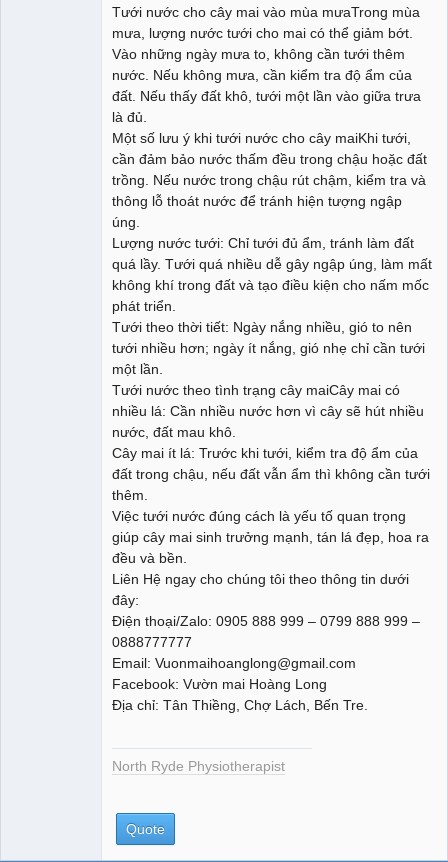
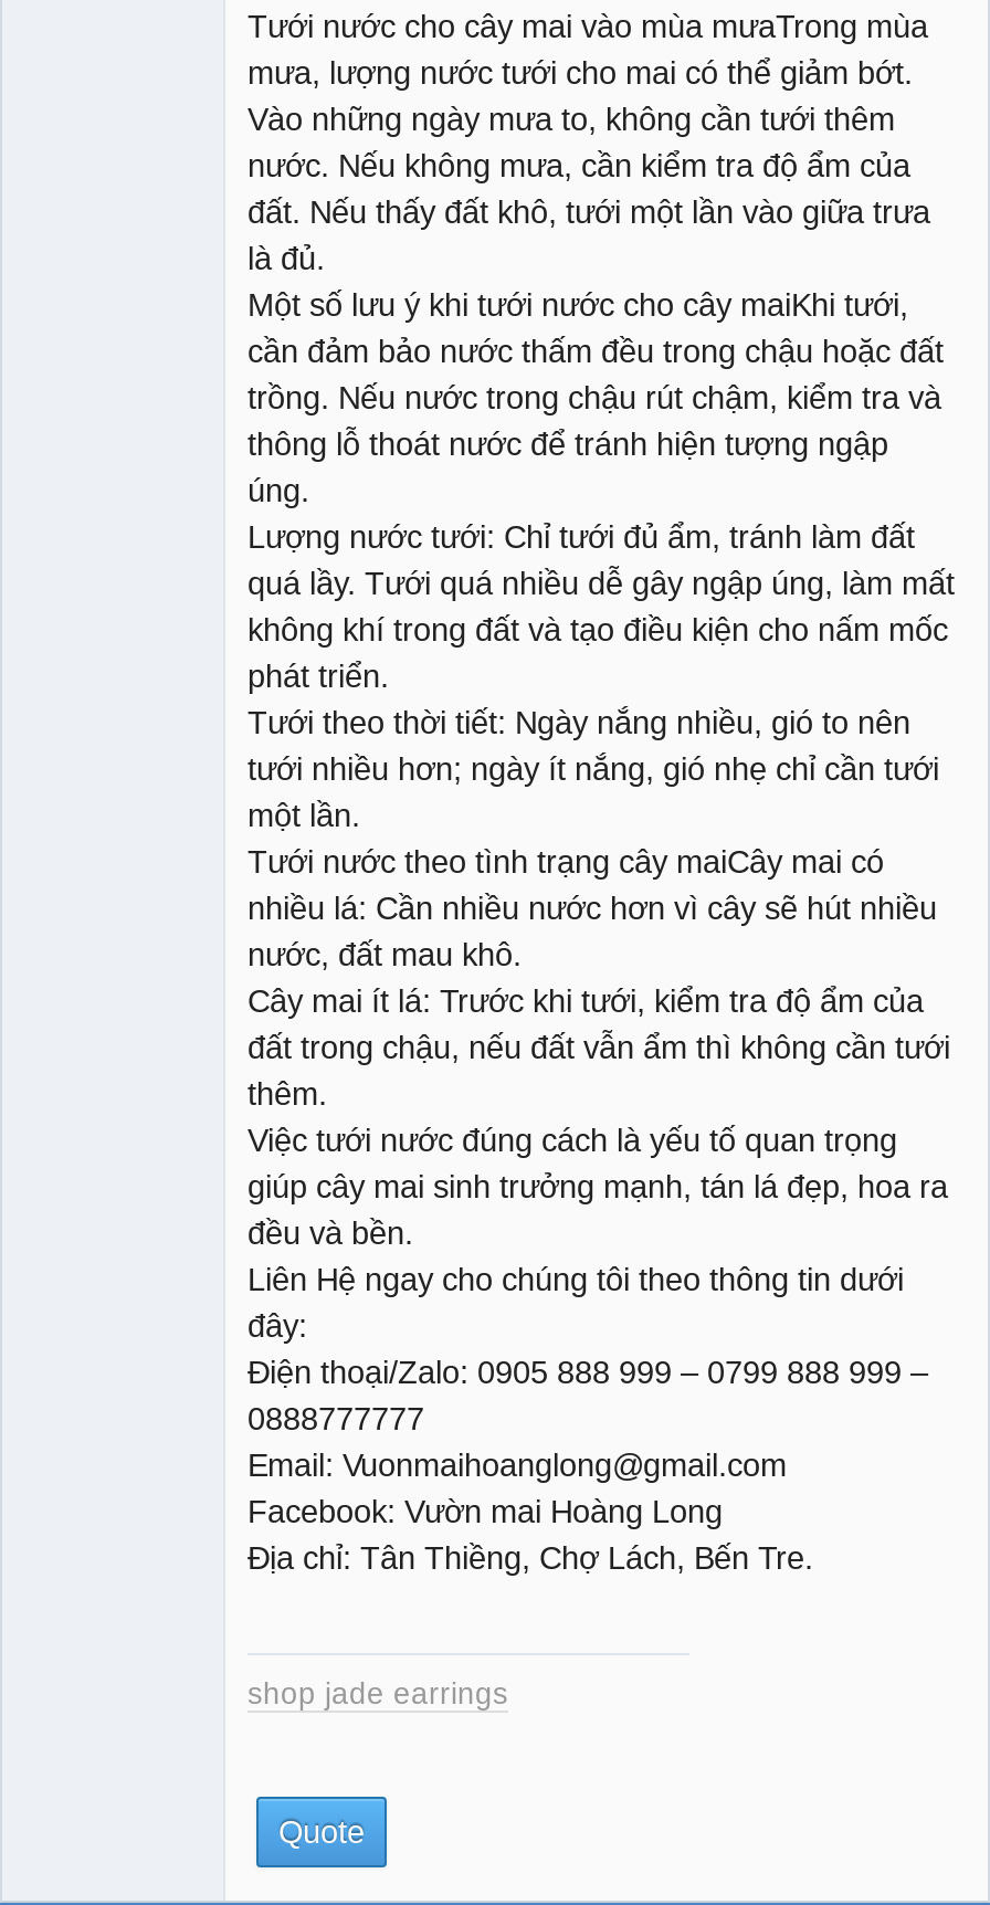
[112,759,285,774] North Ryde Physiotherapist -> [247,1677,508,1710] shop jade earrings

